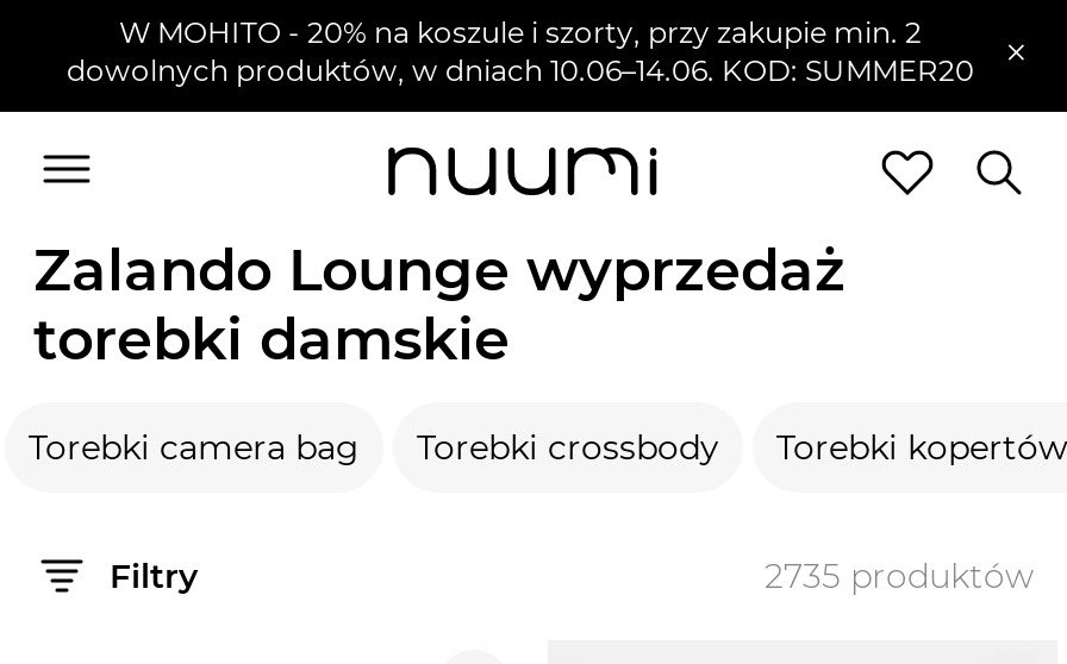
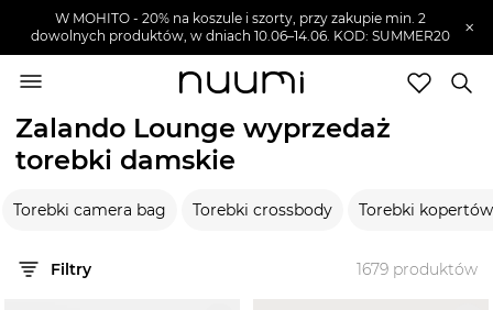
[765,555,1034,597] 2735 produktów -> [357,259,478,279] 1679 produktów

